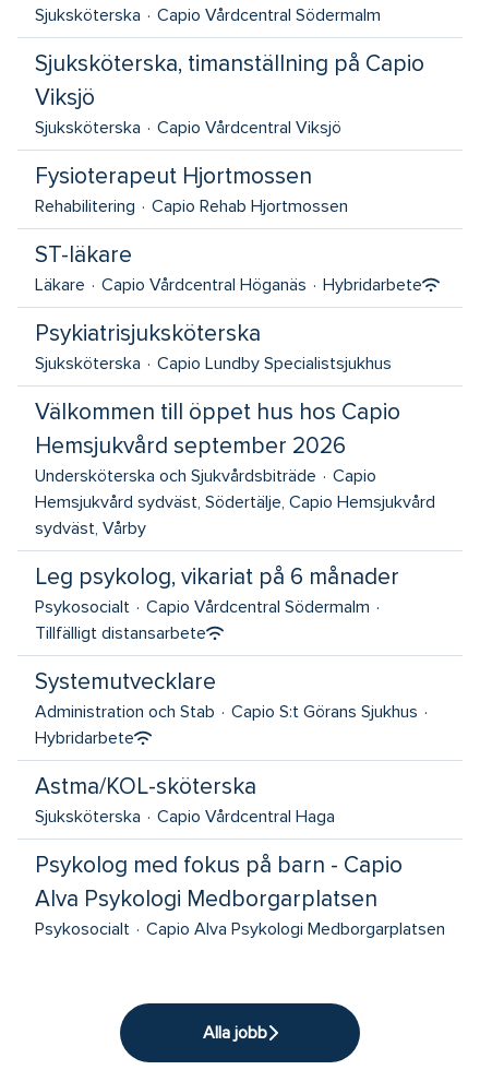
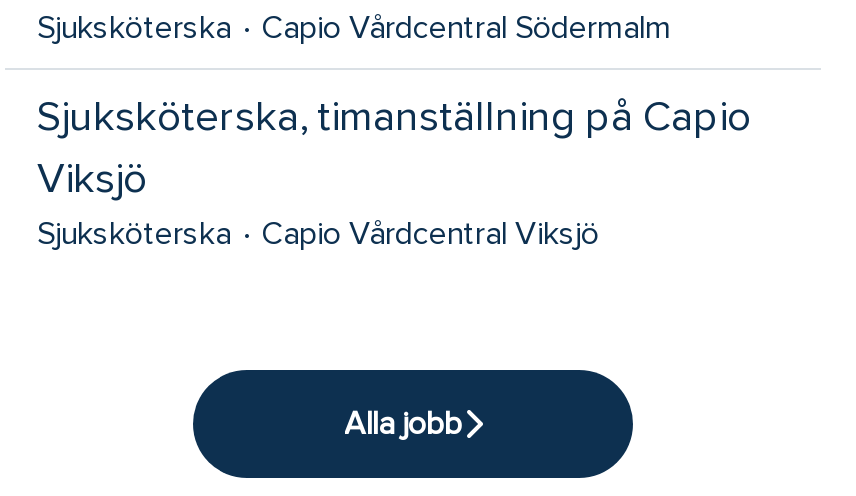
[35,163,445,940] Fysioterapeut Hjortmossen | Rehabilitering · Capio Rehab Hjortmossen | ST-läkare | Läkare · Capio Vårdcentral Höganäs · Hybridarbete | Psykiatrisjuksköterska | Sjuksköterska · Capio Lundby Specialistsjukhus | Välkommen till öppet hus hos Capio | Hemsjukvård september 2026 | Undersköterska och Sjukvårdsbiträde · Capio | Hemsjukvård sydväst, Södertälje, Capio Hemsjukvård | sydväst, Vårby | Leg psykolog, vikariat på 6 månader | Psykosocialt · Capio Vårdcentral Södermalm · | Tillfälligt distansarbete | Systemutvecklare | Administration och Stab · Capio S:t Görans Sjukhus · | Hybridarbete | Astma/KOL-sköterska | Sjuksköterska · Capio Vårdcentral Haga | Psykolog med fokus på barn - Capio | Alva Psykologi Medborgarplatsen | Psykosocialt · Capio Alva Psykologi Medborgarplatsen -> none

